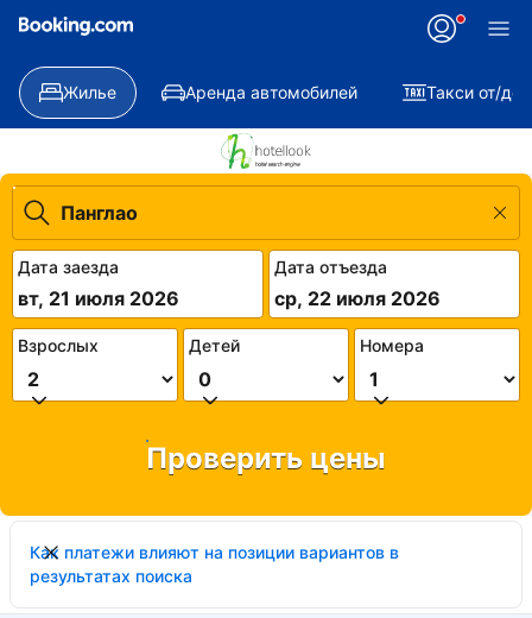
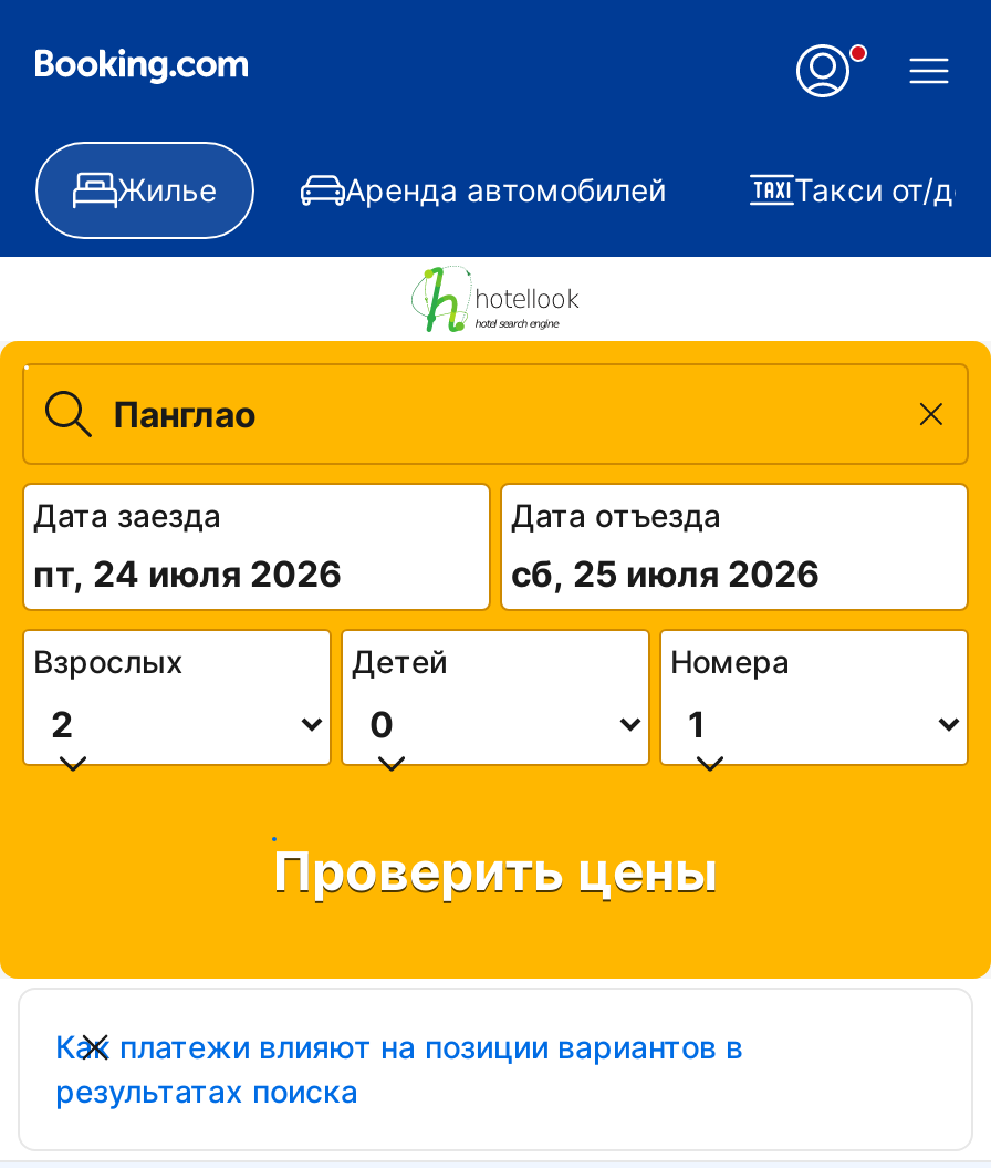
[18,286,179,310] вт, 21 июля 2026 -> [33,551,343,596] пт, 24 июля 2026
[274,286,441,310] ср, 22 июля 2026 -> [511,551,821,596] сб, 25 июля 2026

